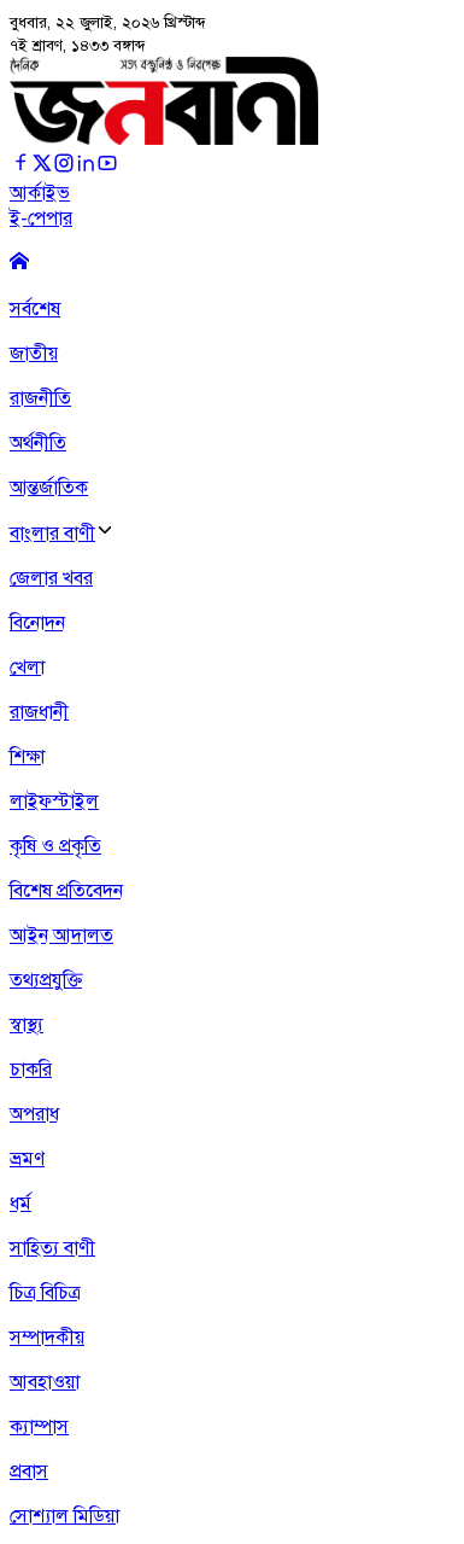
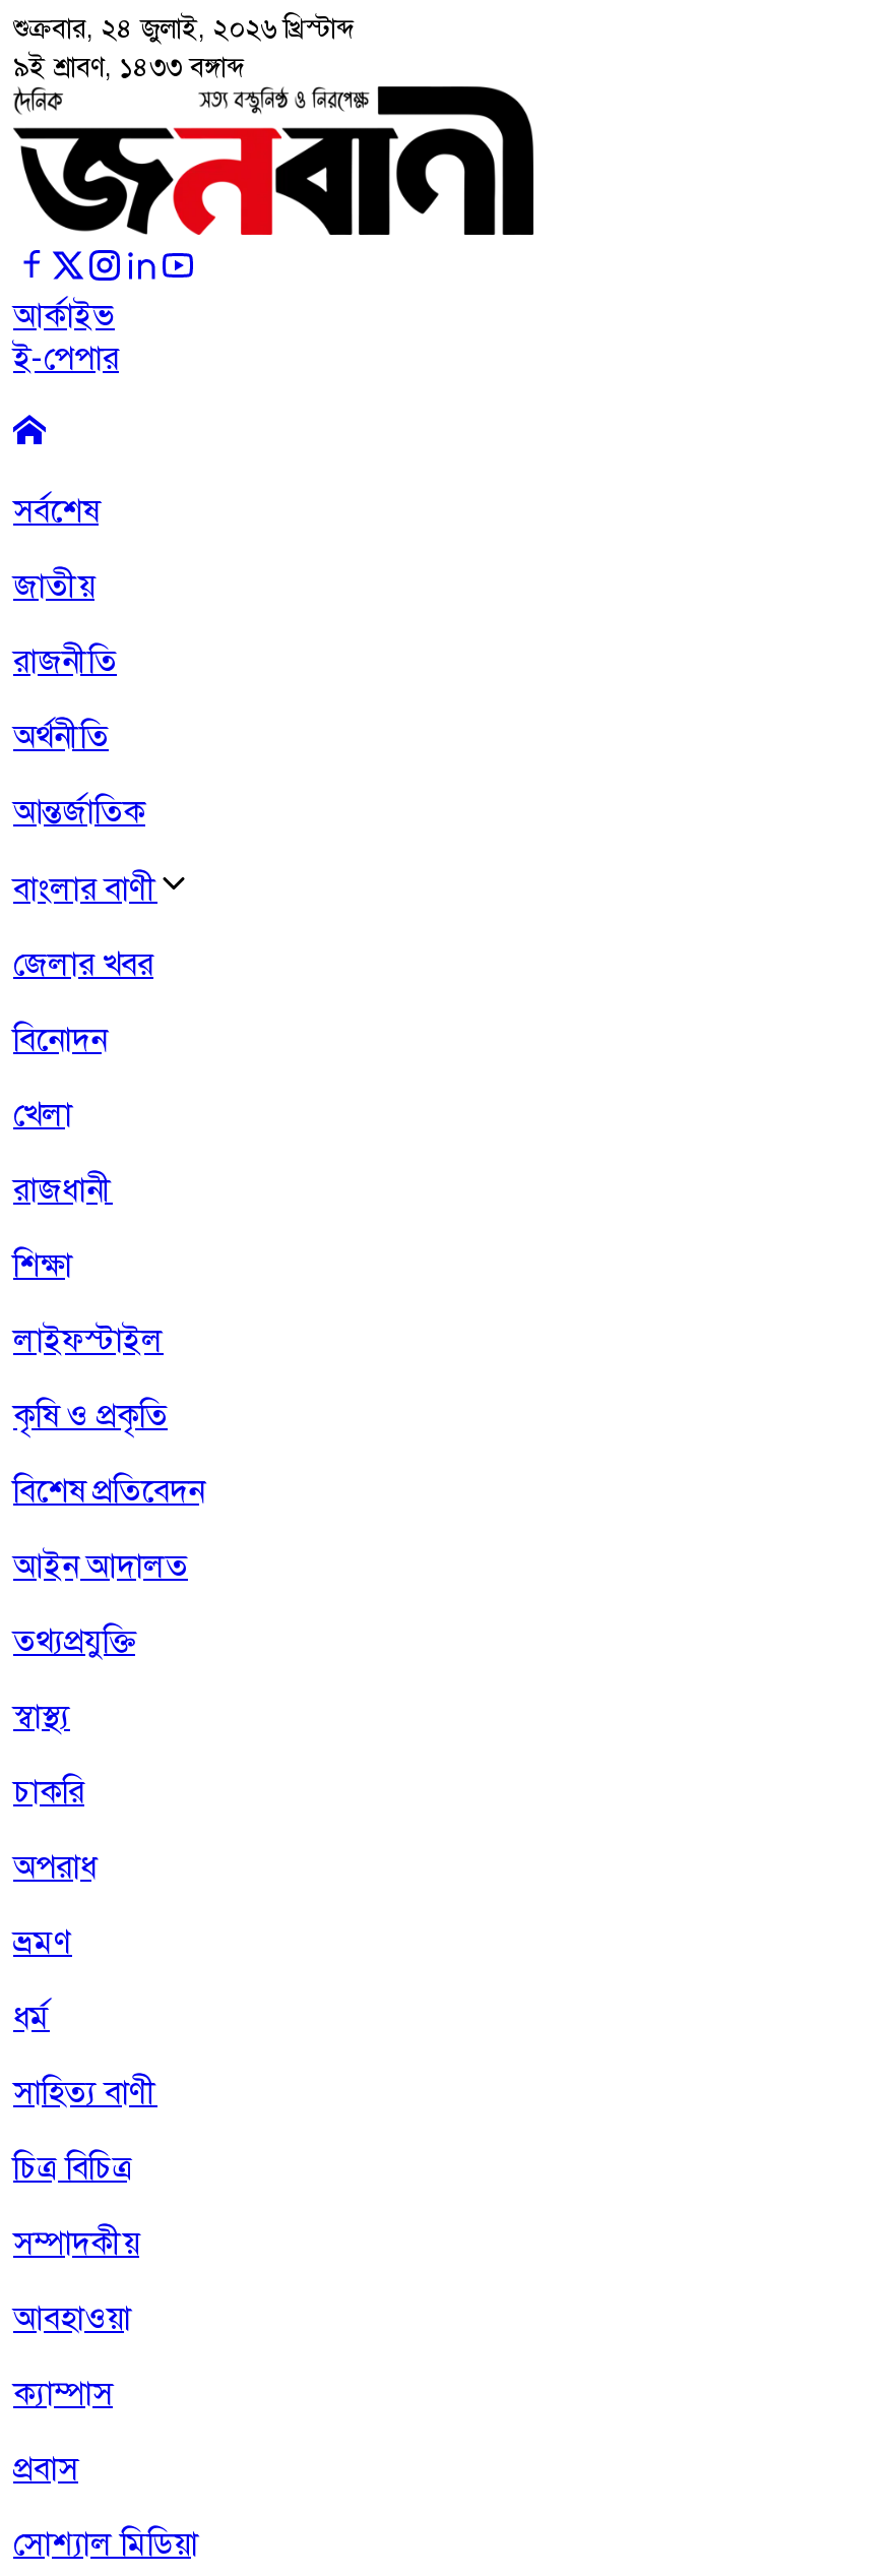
[10,12,206,33] বুধবার, ২২ জুলাই, ২০২৬ খ্রিস্টাব্দ -> [13,11,355,46] শুক্রবার, ২৪ জুলাই, ২০২৬ খ্রিস্টাব্দ
[10,35,146,56] ৭ই শ্রাবণ, ১৪৩৩ বঙ্গাব্দ -> [13,50,245,84] ৯ই শ্রাবণ, ১৪৩৩ বঙ্গাব্দ

